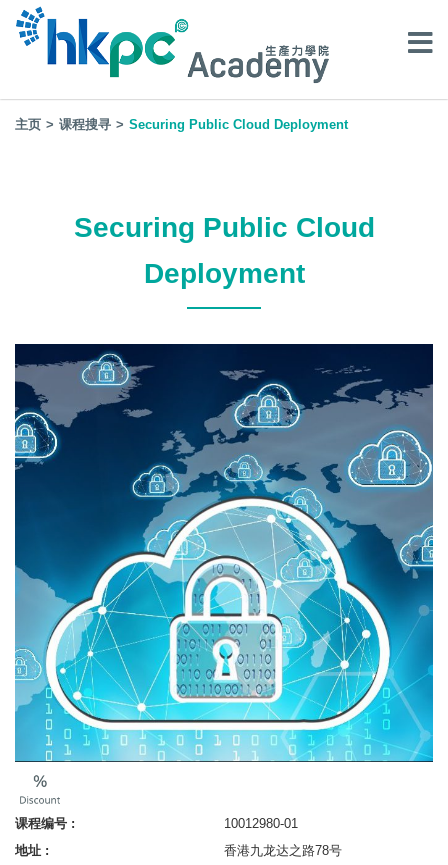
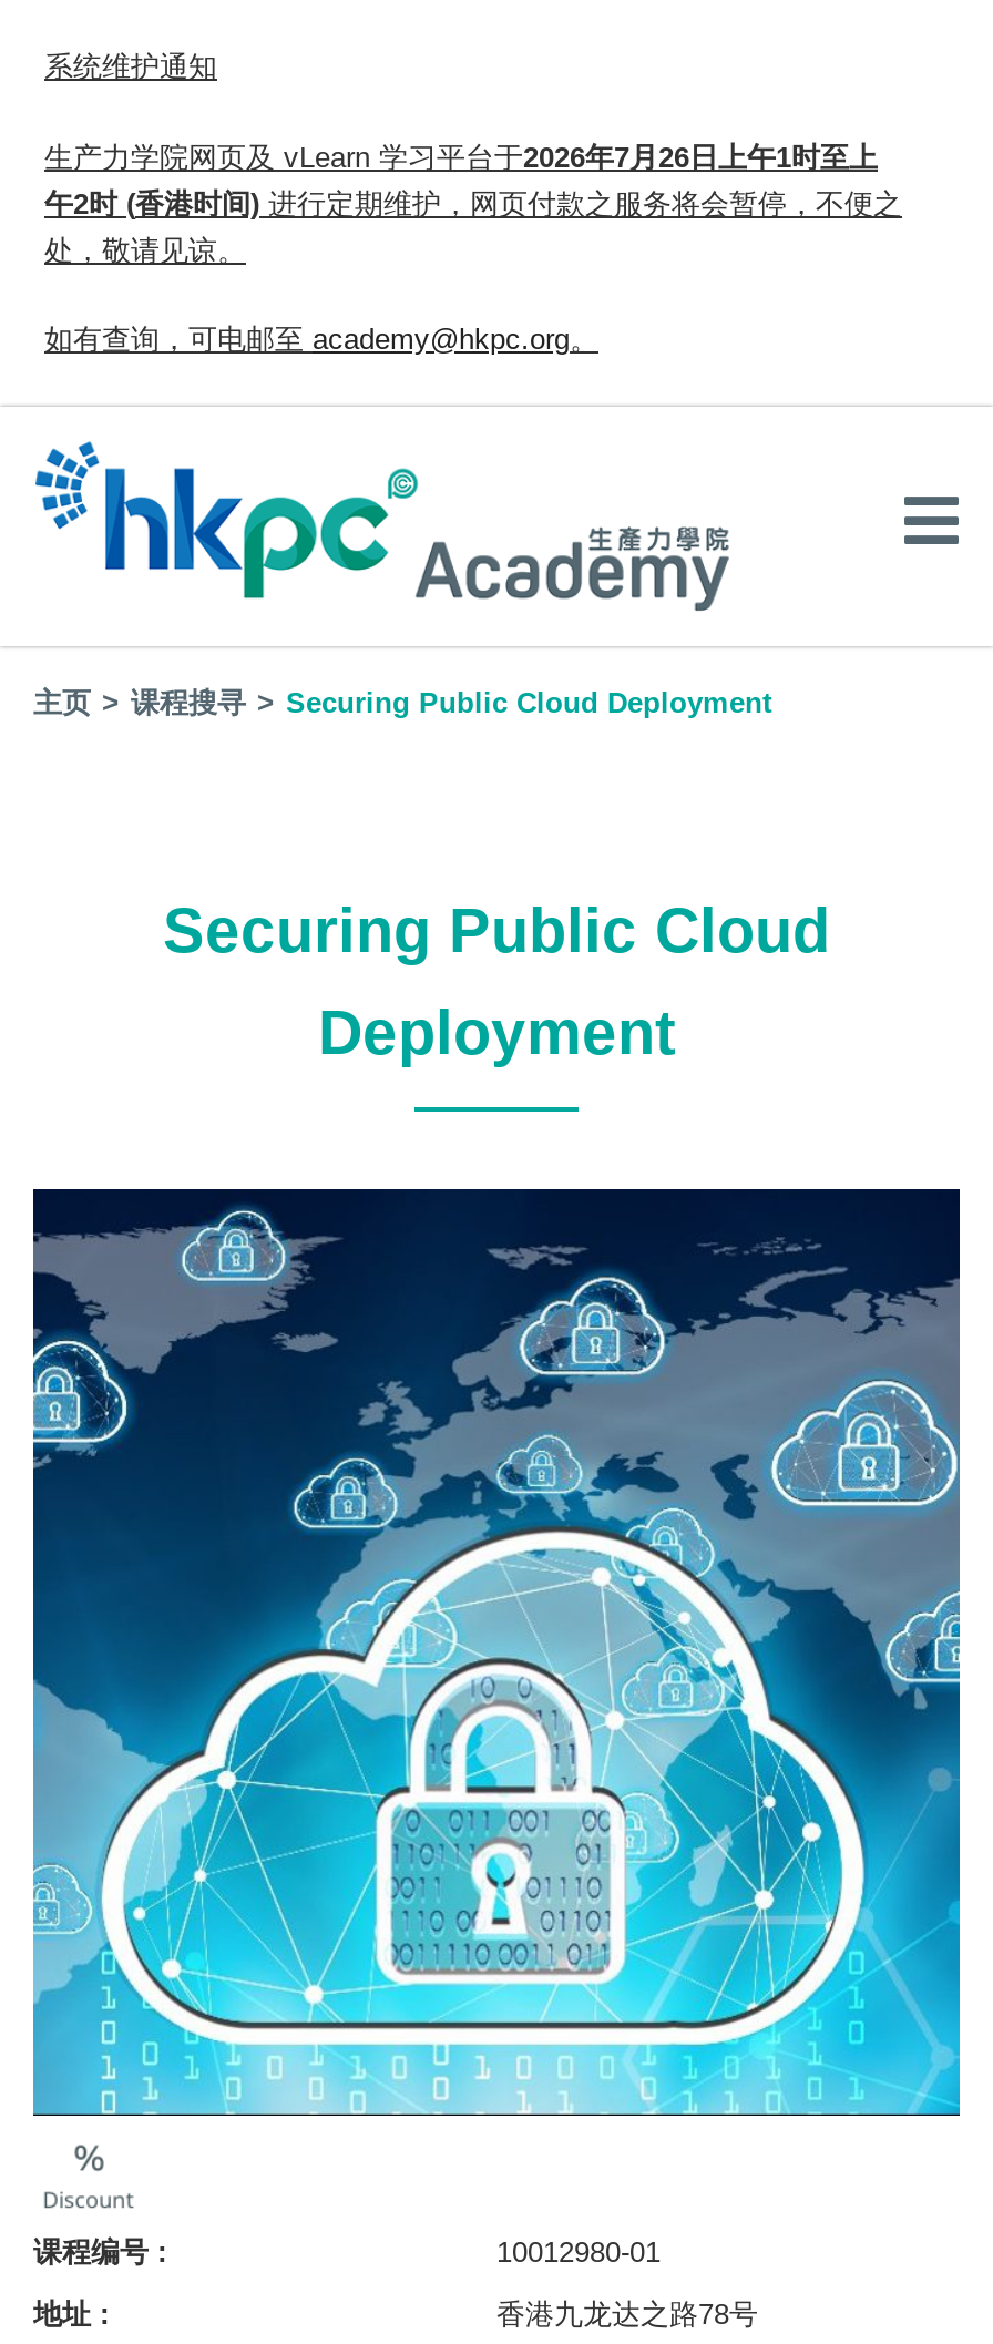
none -> [44,50,902,357] 系统维护通知 | 生产力学院网页及 vLearn学习平台于2026年7月26日上午1时至上 | 午2时 (香港时间)进行定期维护，网页付款之服务将会暂停，不便之 | 处，敬请见谅。 | 如有查询，可电邮至academy@hkpc.org。

